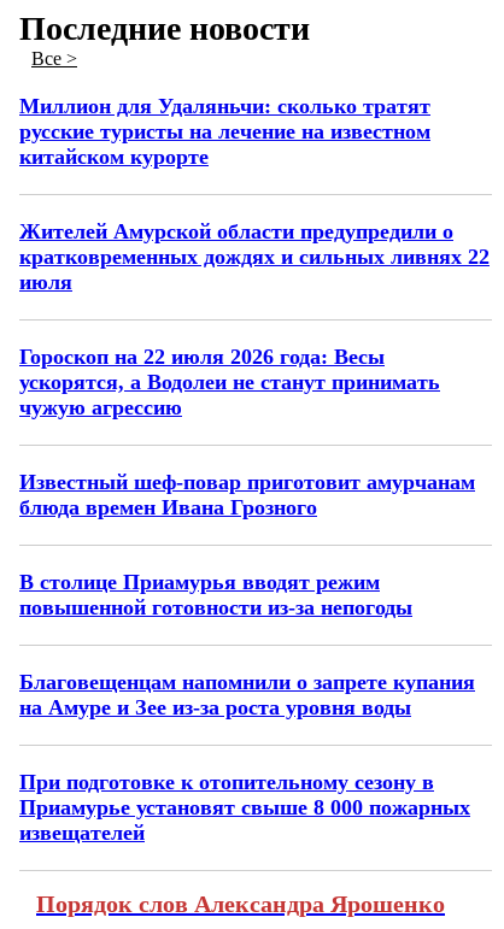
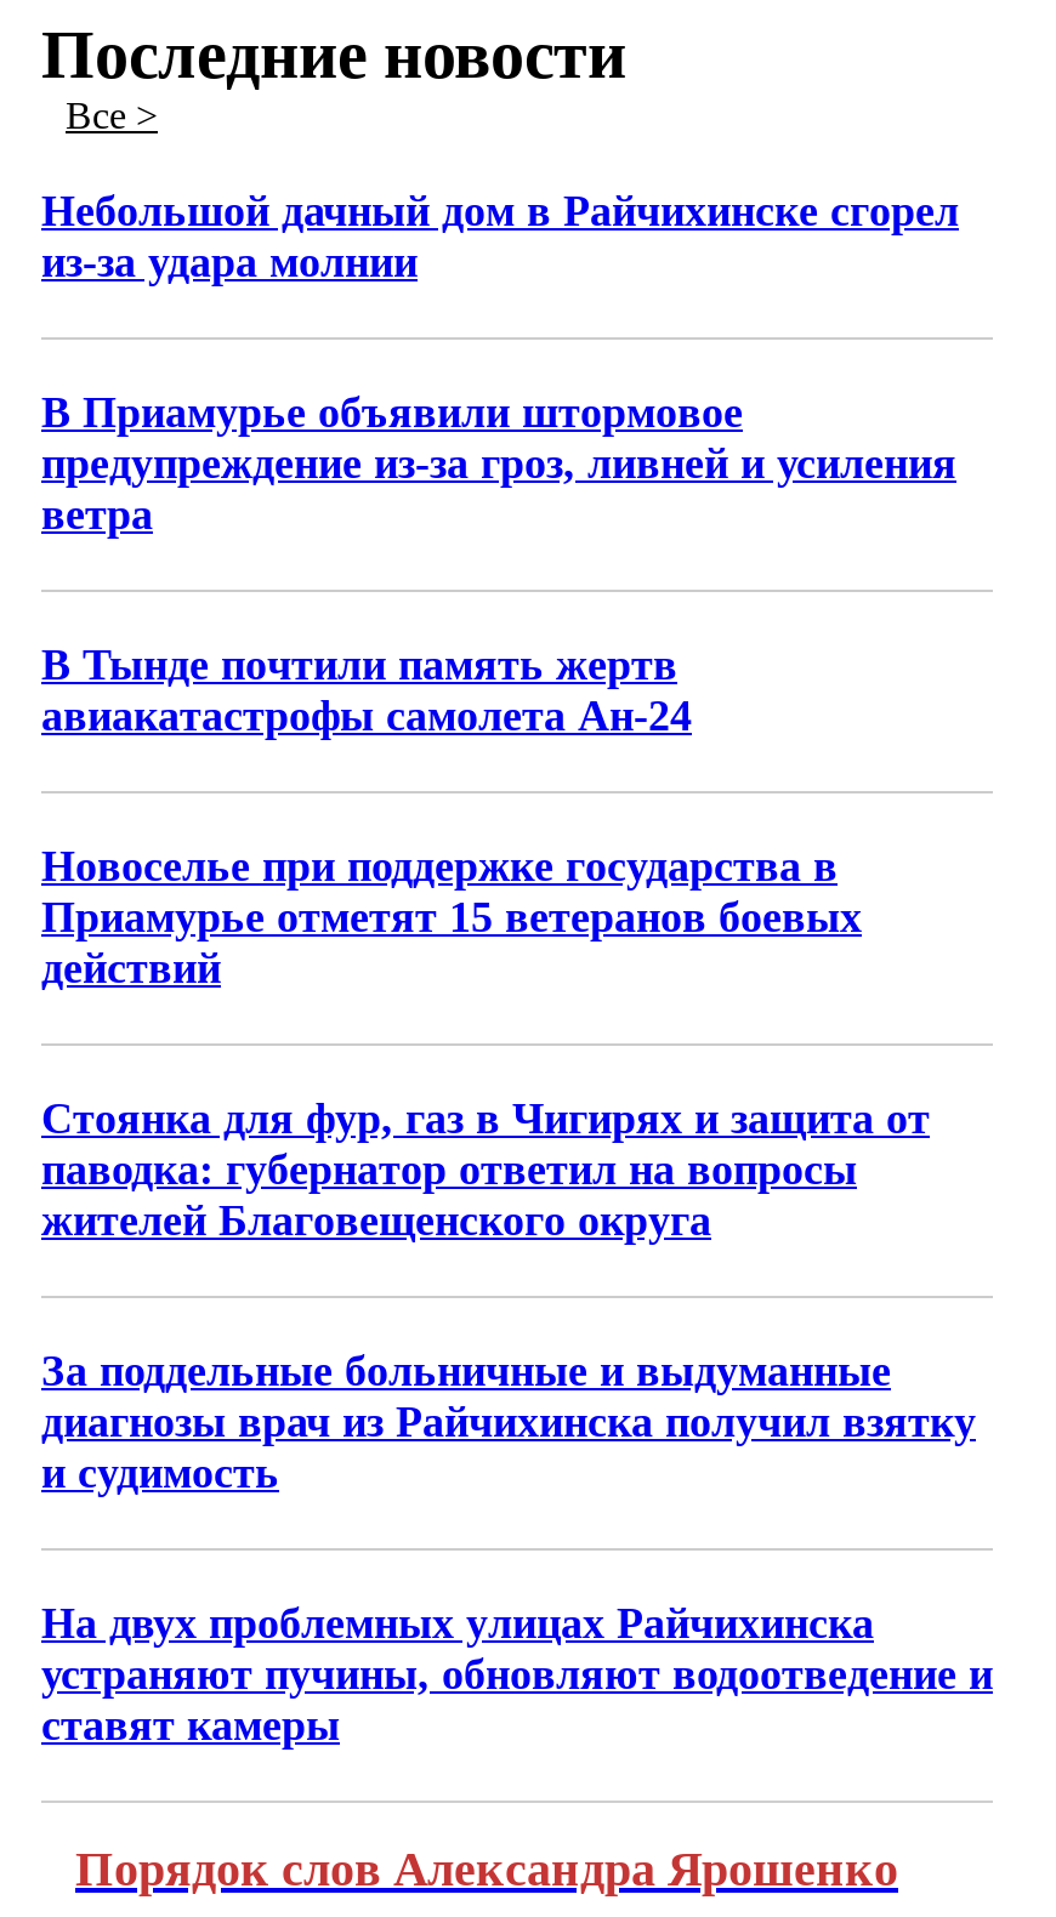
[19,94,430,169] Миллион для Удаляньчи: сколько тратят | русские туристы на лечение на известном | китайском курорте -> [41,188,959,287] Небольшой дачный дом в Райчихинске сгорел | из-за удара молнии
[19,220,490,294] Жителей Амурской области предупредили о | кратковременных дождях и сильных ливнях 22 | июля -> [41,389,956,539] В Приамурье объявили штормовое | предупреждение из-за гроз, ливней и усиления | ветра
[19,345,440,420] Гороскоп на 22 июля 2026 года: Весы | ускорятся, а Водолеи не станут принимать | чужую агрессию -> [41,641,692,741] В Тынде почтили память жертв | авиакатастрофы самолета Ан-24
[19,470,475,520] Известный шеф-повар приготовит амурчанам | блюда времен Ивана Грозного -> [41,843,862,993] Новоселье при поддержке государства в | Приамурье отметят 15 ветеранов боевых | действий
[19,570,412,620] В столице Приамурья вводят режим | повышенной готовности из-за непогоды -> [41,1095,930,1246] Стоянка для фур, газ в Чигирях и защита от | паводка: губернатор ответил на вопросы | жителей Благовещенского округа
[19,670,475,720] Благовещенцам напомнили о запрете купания | на Амуре и Зее из-за роста уровня воды -> [41,1347,976,1498] За поддельные больничные и выдуманные | диагнозы врач из Райчихинска получил взятку | и судимость
[19,770,470,845] При подготовке к отопительному сезону в | Приамурье установят свыше 8 000 пожарных | извещателей -> [41,1600,993,1750] На двух проблемных улицах Райчихинска | устраняют пучины, обновляют водоотведение и | ставят камеры

